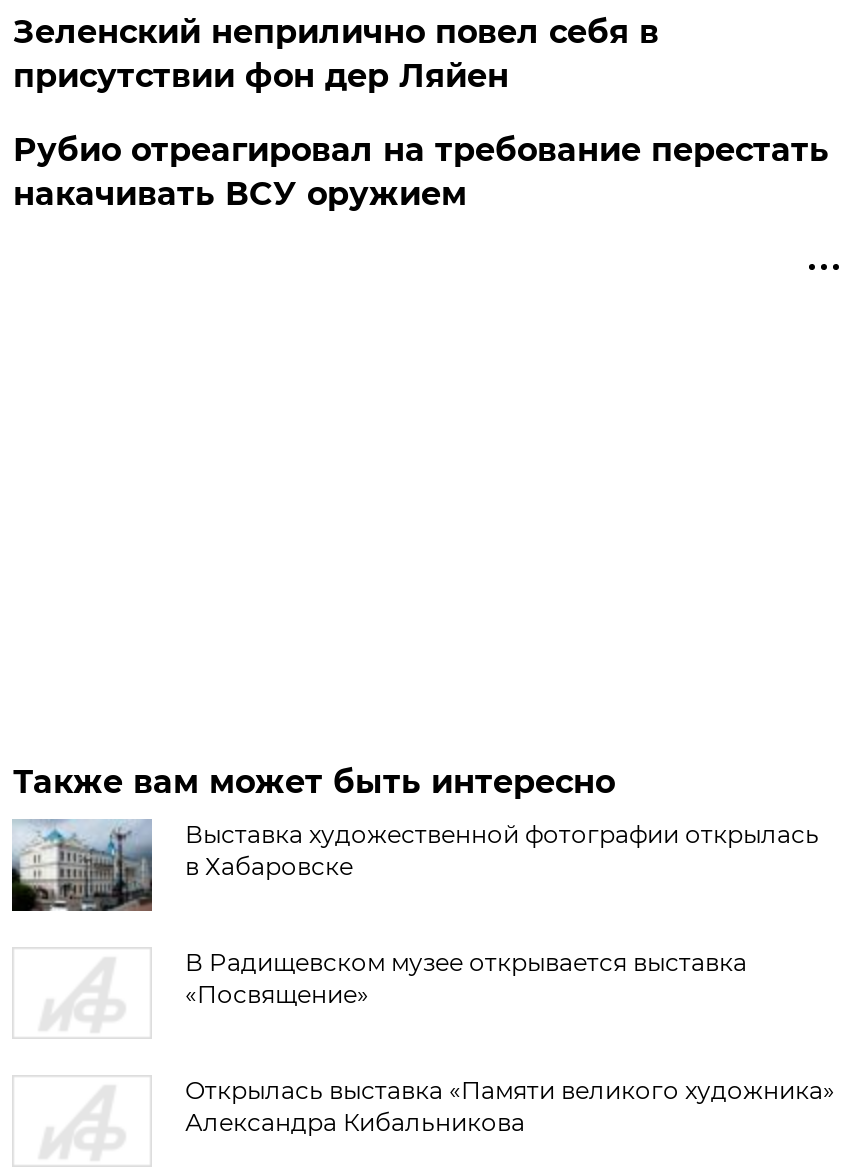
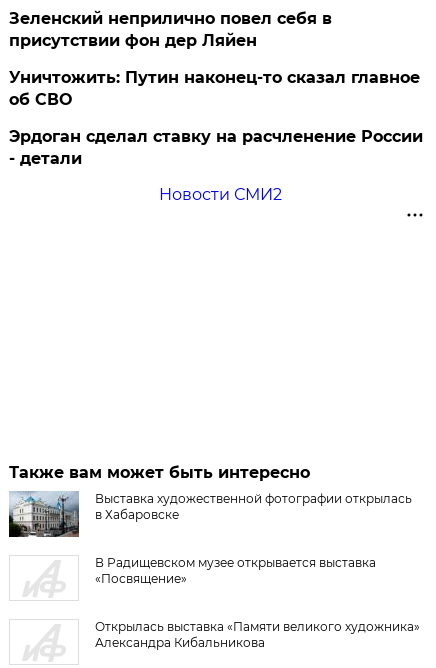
[13,131,829,213] Рубио отреагировал на требование перестать | накачивать ВСУ оружием -> [9,68,423,204] Уничтожить: Путин наконец-то сказал главное | об СВО | Эрдоган сделал ставку на расчленение России | - детали | Новости СМИ2

